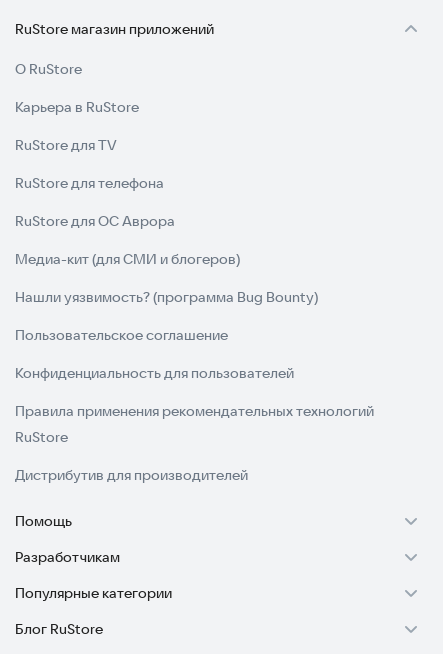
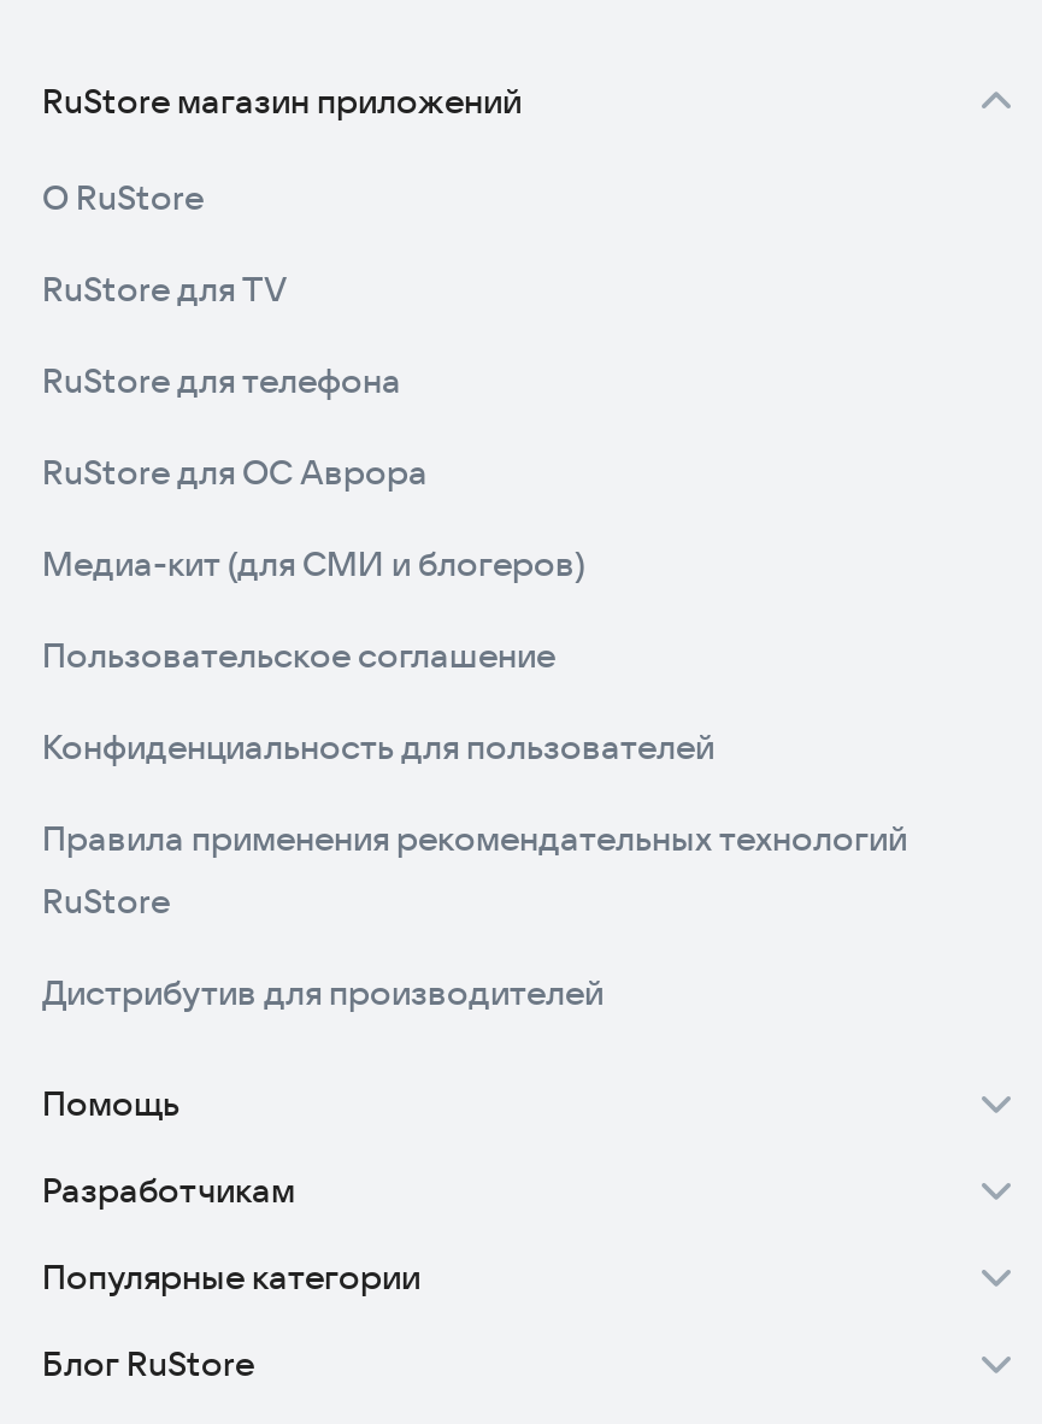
[15,98,139,116] Карьера в RuStore -> none
[15,288,318,306] Нашли уязвимость? (программа Bug Bounty) -> none

